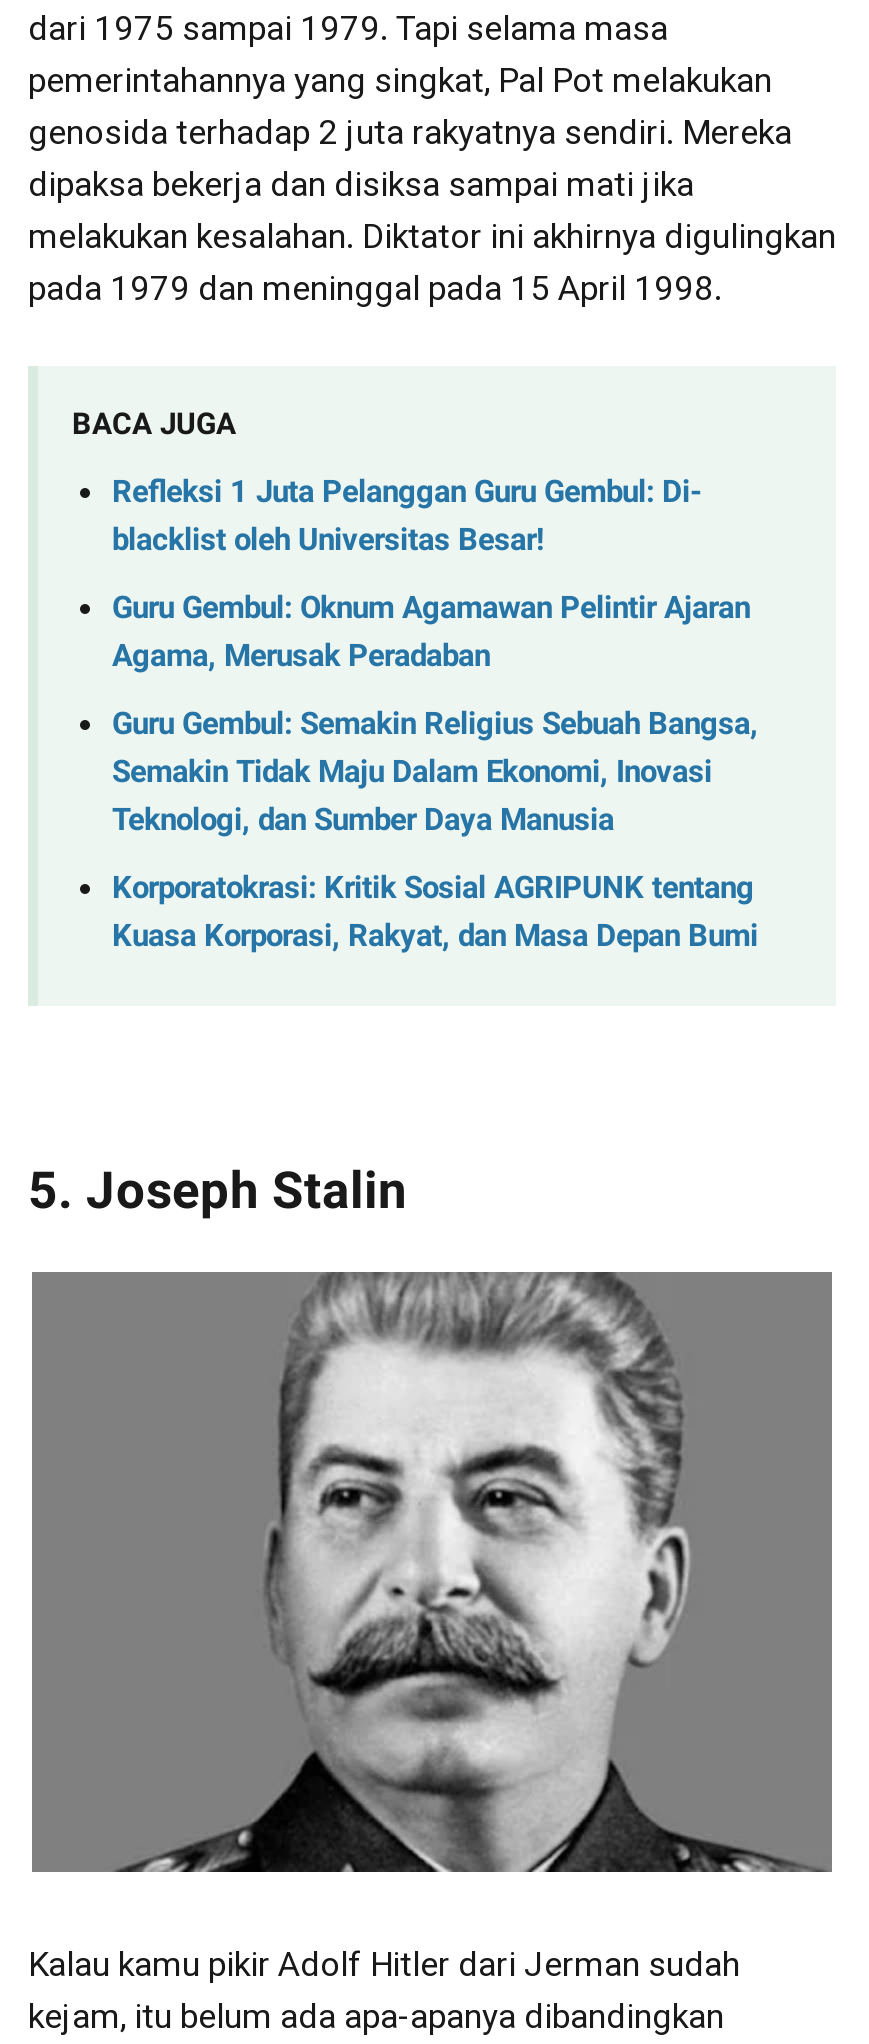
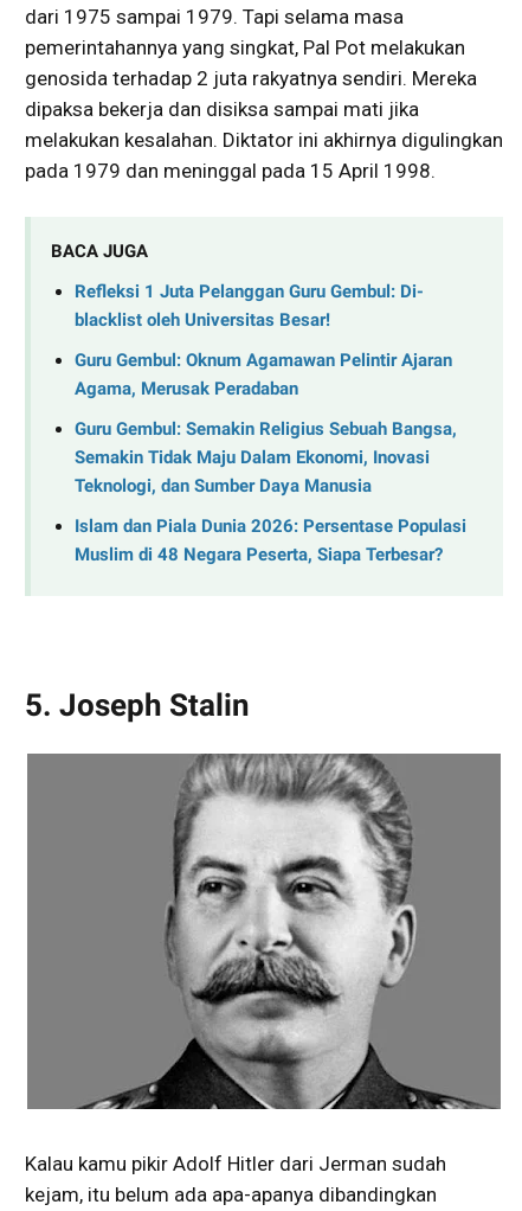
[112,871,758,955] Korporatokrasi: Kritik Sosial AGRIPUNK tentang | Kuasa Korporasi, Rakyat, dan Masa Depan Bumi -> [75,516,466,566] Islam dan Piala Dunia 2026: Persentase Populasi | Muslim di 48 Negara Peserta, Siapa Terbesar?

